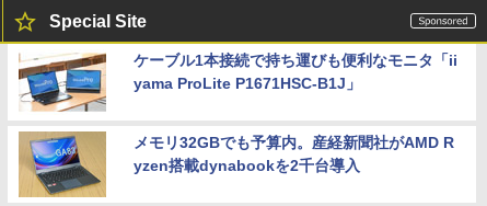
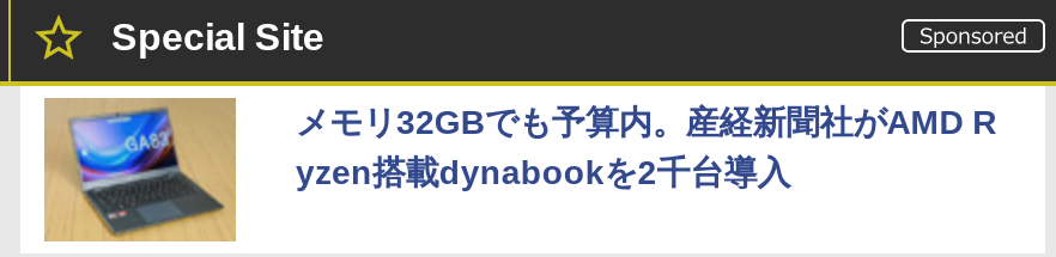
[18,49,457,115] [image] | ケーブル1本接続で持ち運びも便利なモニタ「ii | yama ProLite P1671HSC-B1J」 -> none

